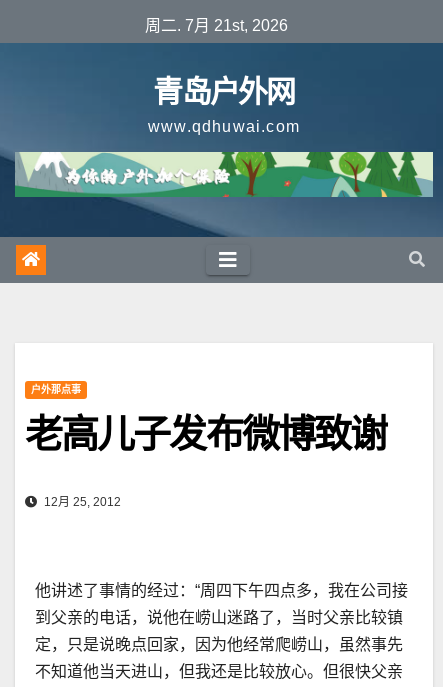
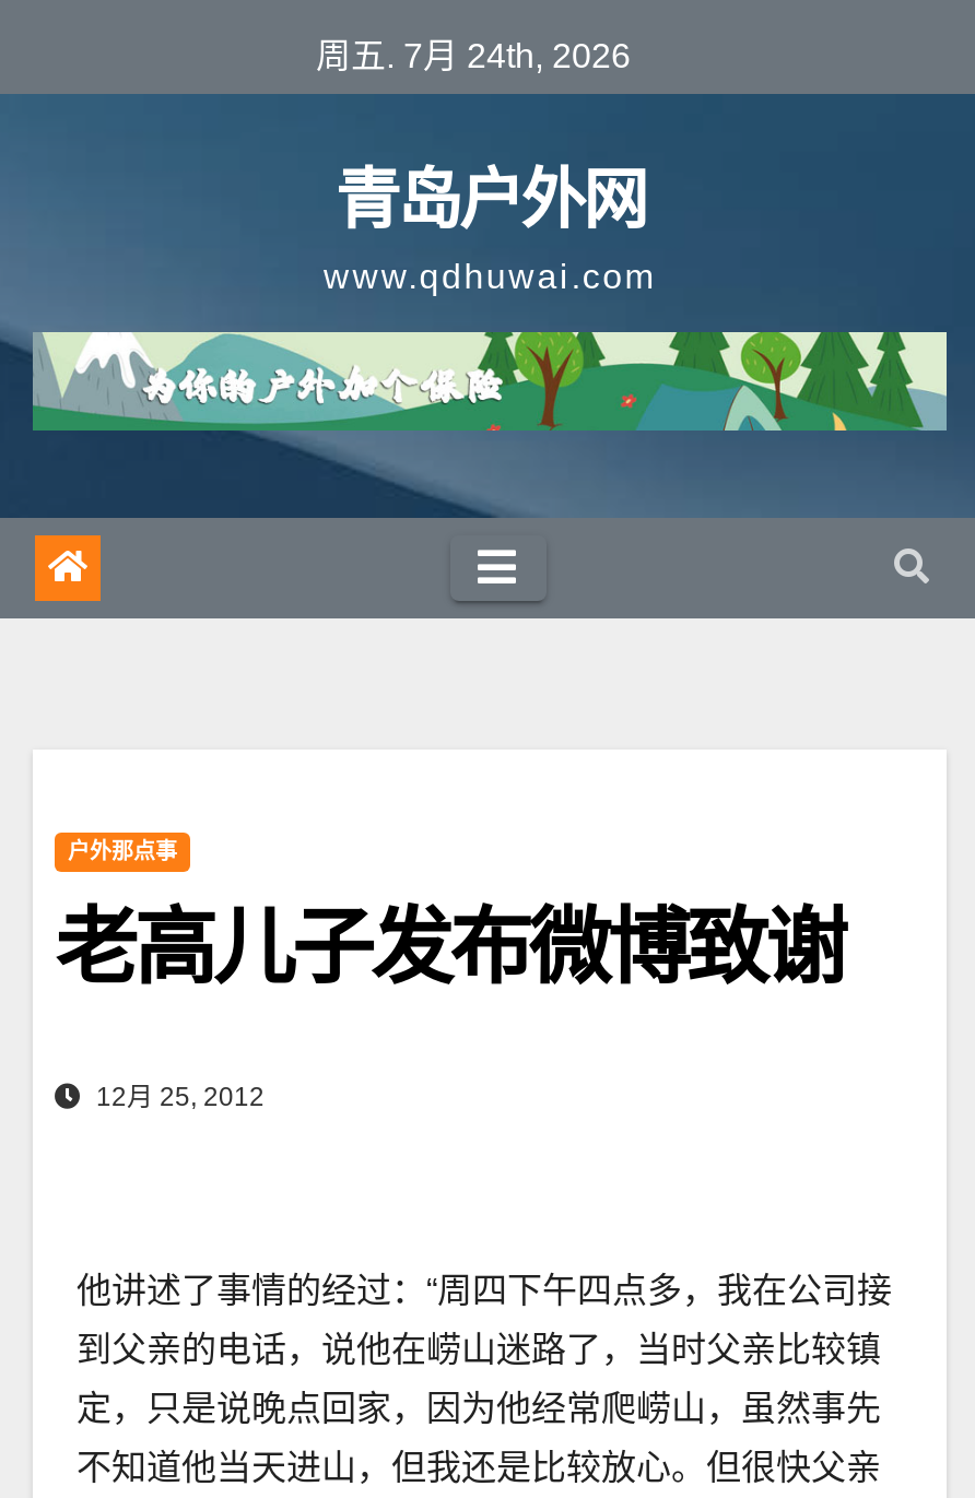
[145,17,288,34] 周二. 7月 21st, 2026 -> [316,37,631,74] 周五. 7月 24th, 2026

